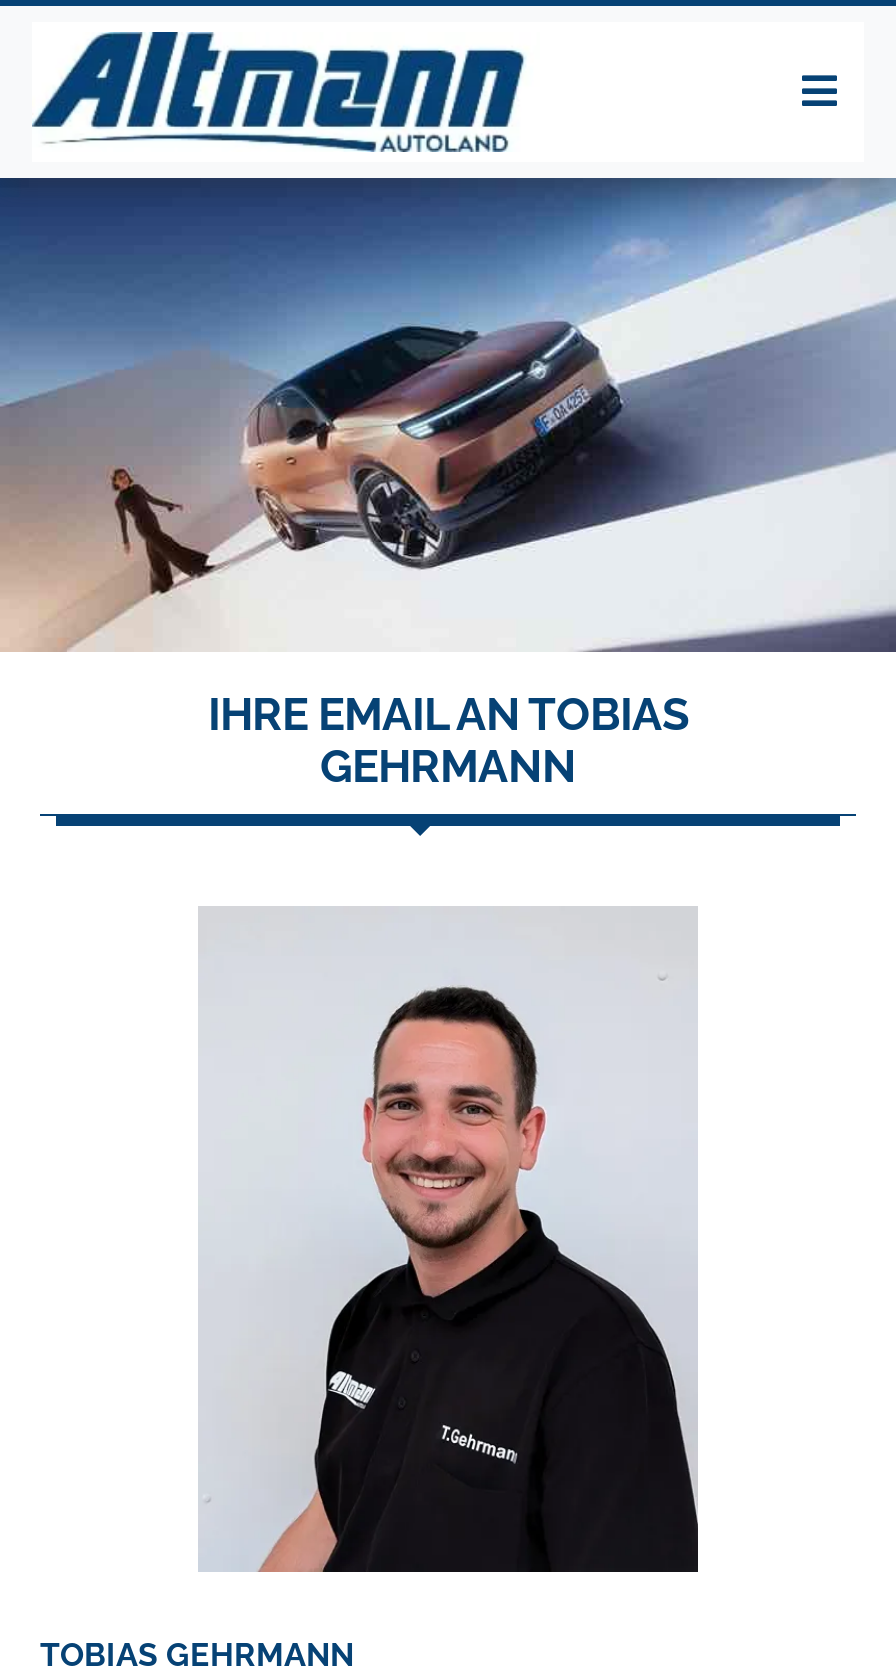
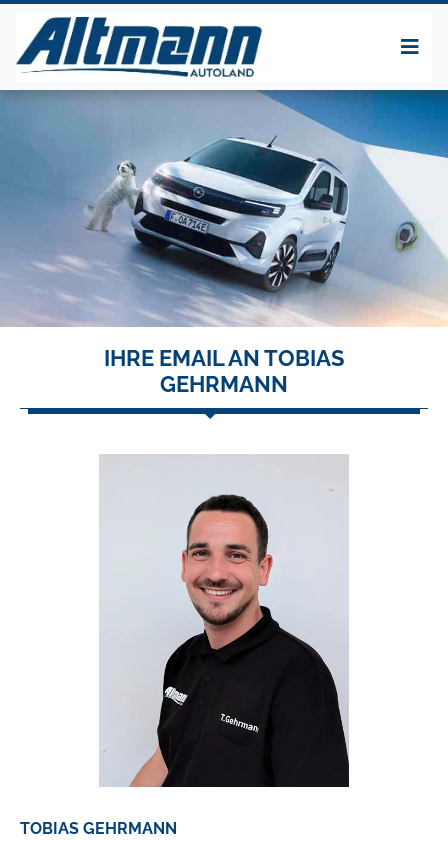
[6,178,890,654] [image] -> [3,89,445,327] [image]

